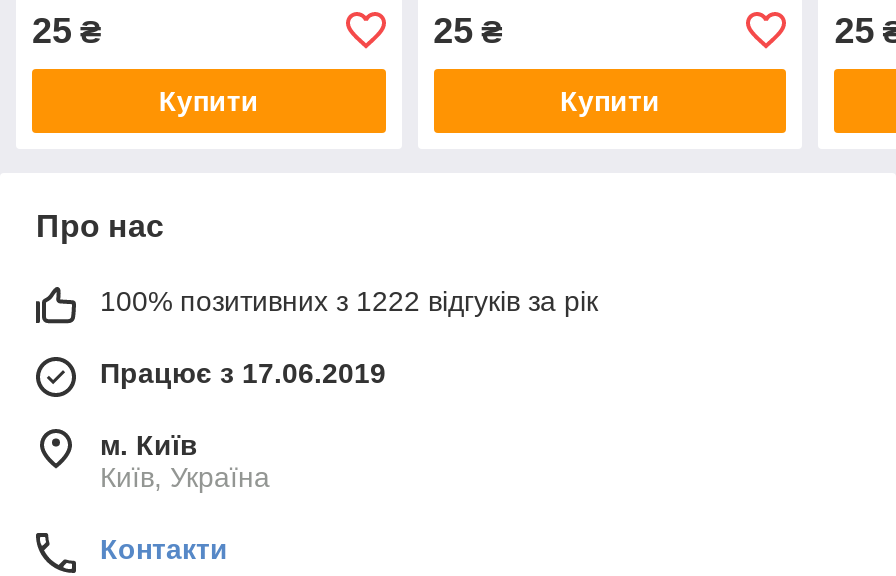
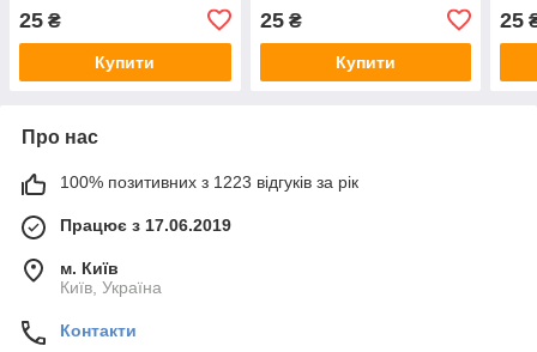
[100,285,598,317] 100% позитивних з 1222 відгуків за рік -> [60,172,358,191] 100% позитивних з 1223 відгуків за рік

